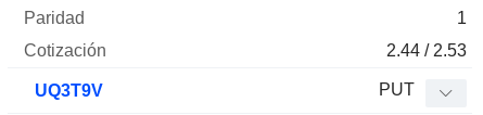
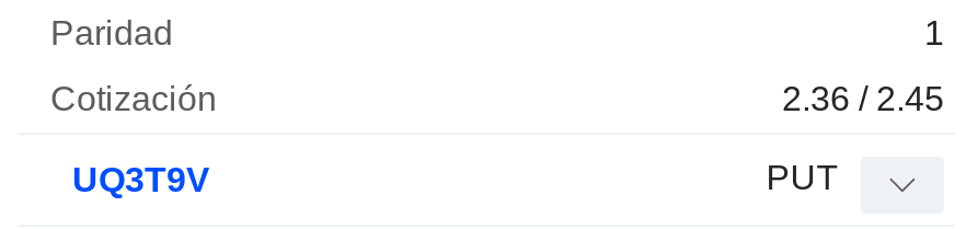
[386,41,467,60] 2.44 / 2.53 -> [782,80,944,118] 2.36 / 2.45

